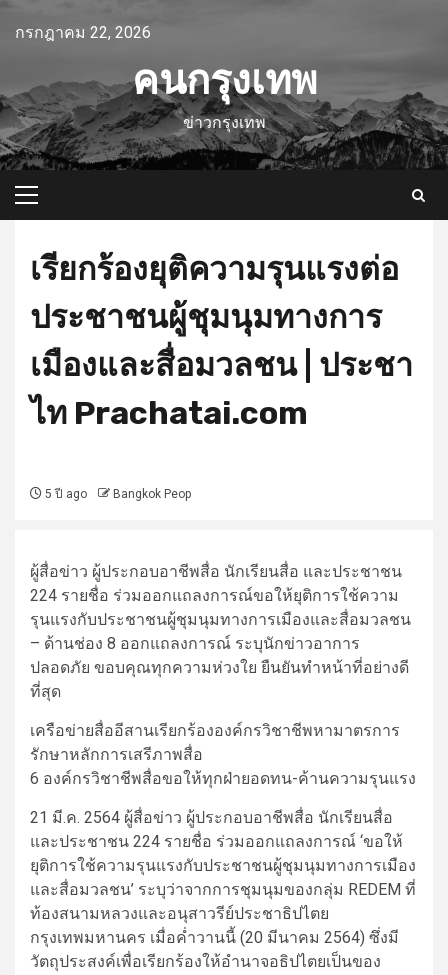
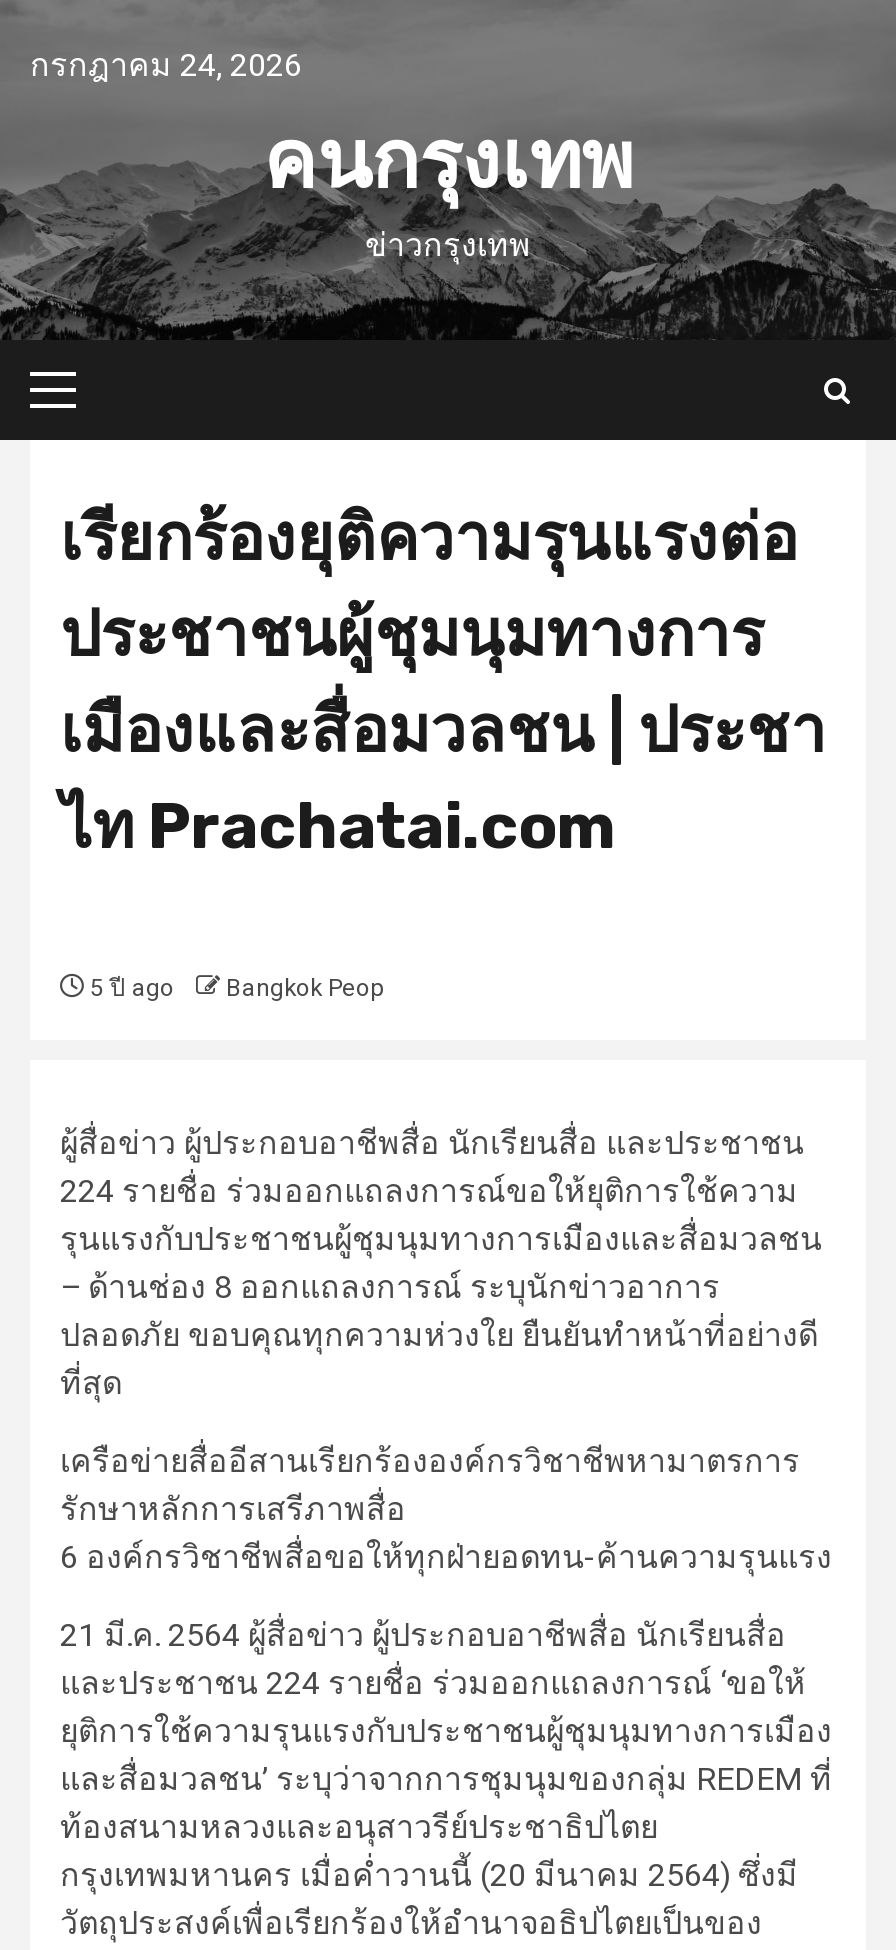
[15,23,151,42] กรกฎาคม 22, 2026 -> [30,46,302,84] กรกฎาคม 24, 2026

